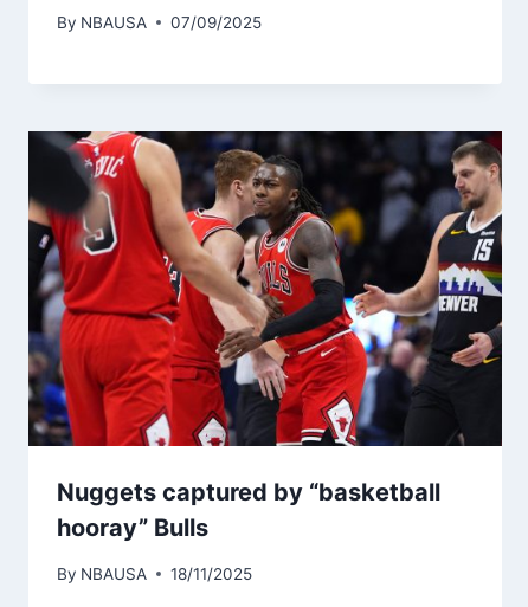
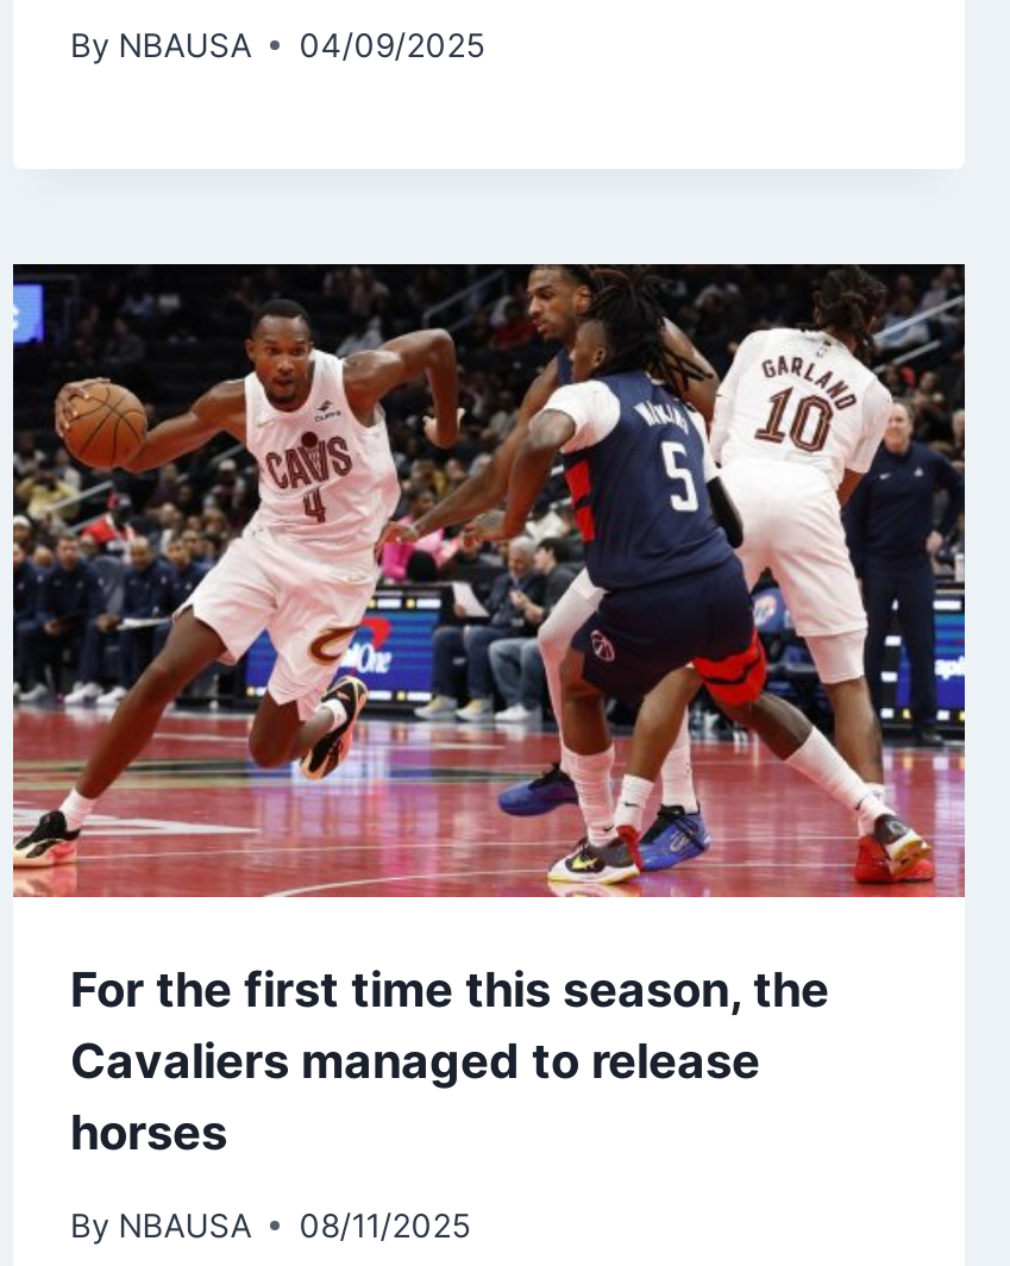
[57,13,262,31] By NBAUSA 07/09/2025 -> [70,25,485,63] By NBAUSA 04/09/2025
[27,130,503,542] [image] | Nuggets captured by “basketball | hooray” Bulls -> [11,262,967,1162] [image] | For the first time this season, the | Cavaliers managed to release | horses
[57,564,252,583] By NBAUSA 18/11/2025 -> [70,1206,470,1244] By NBAUSA 08/11/2025

